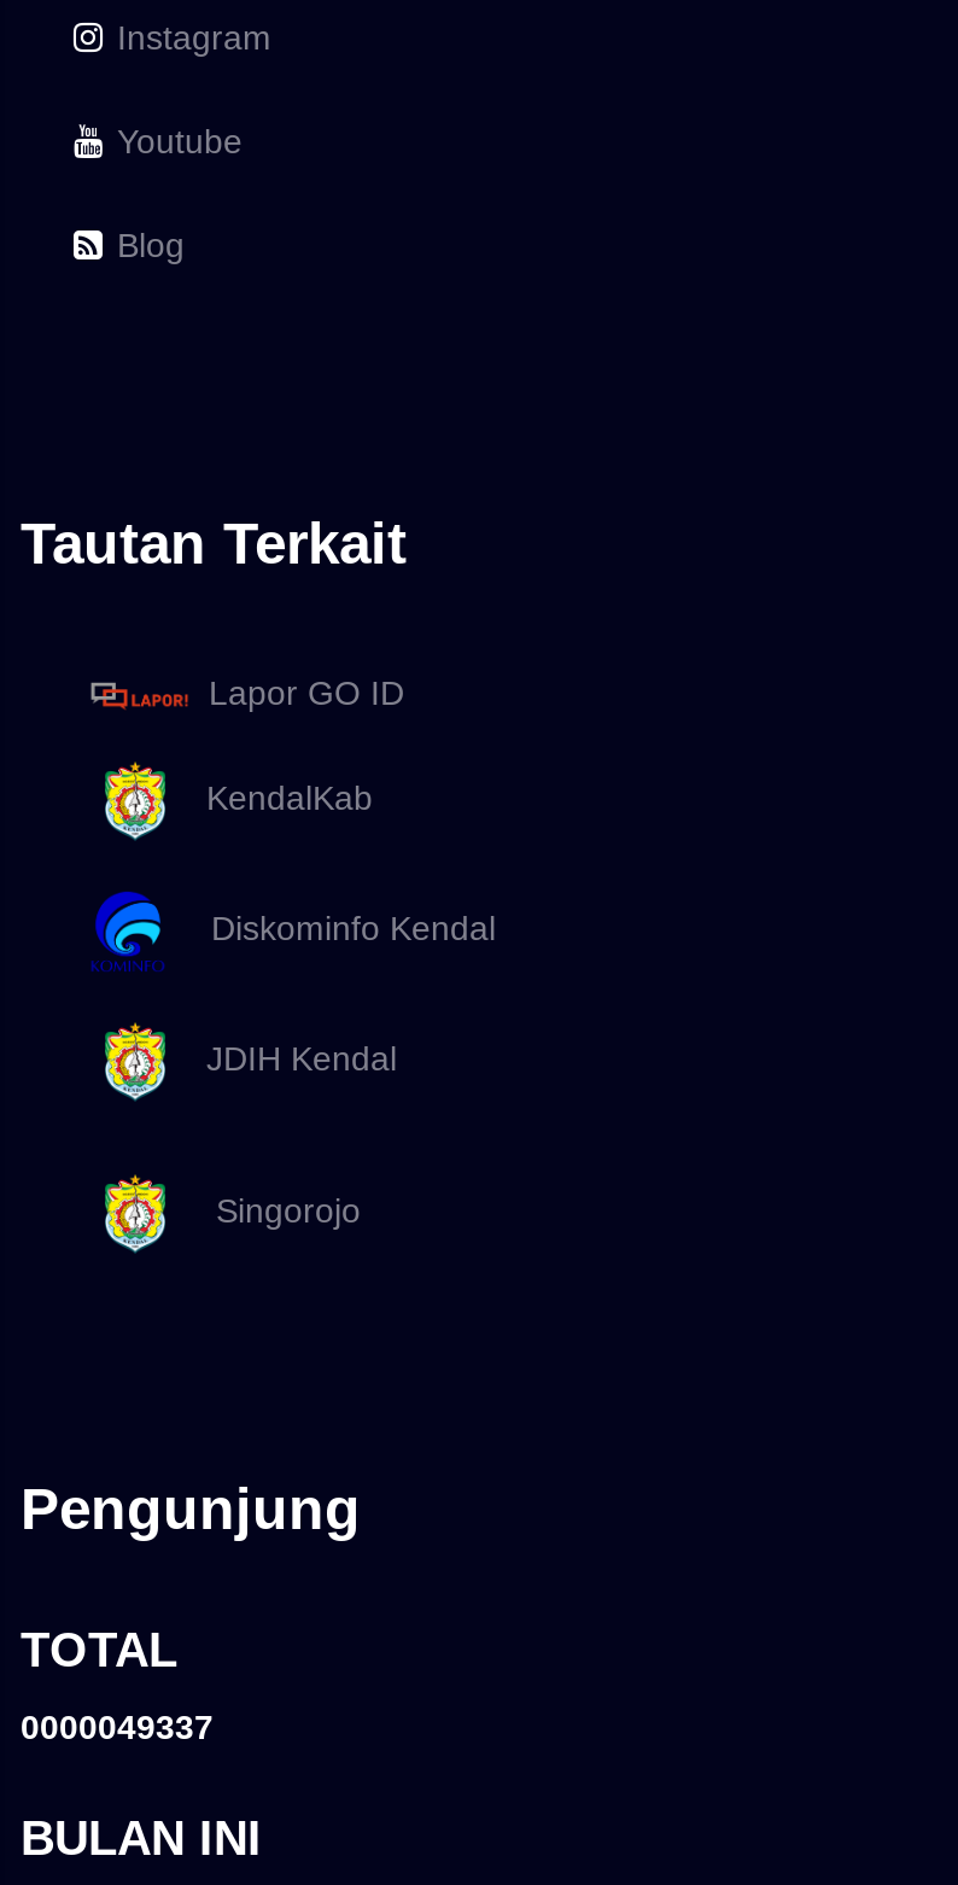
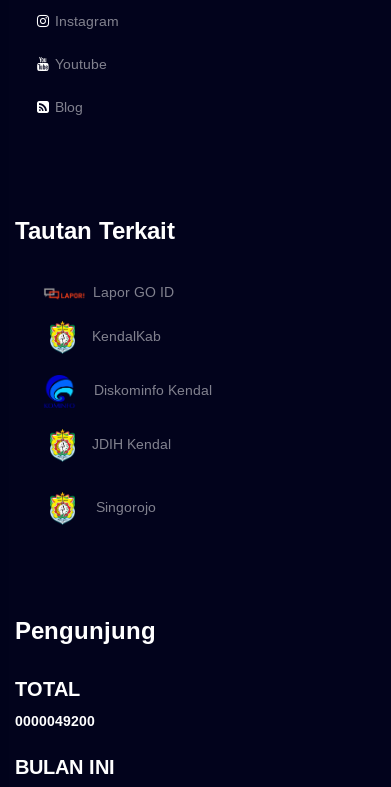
[21,1707,214,1745] 0000049337 -> [15,713,95,729] 0000049200

